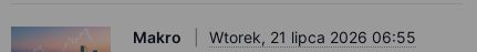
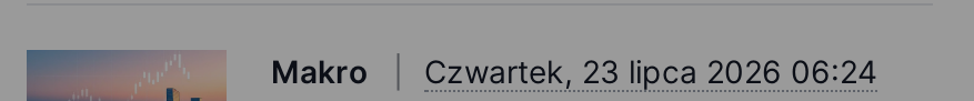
[209,28,416,46] Wtorek, 21 lipca 2026 06:55 -> [424,52,877,90] Czwartek, 23 lipca 2026 06:24

